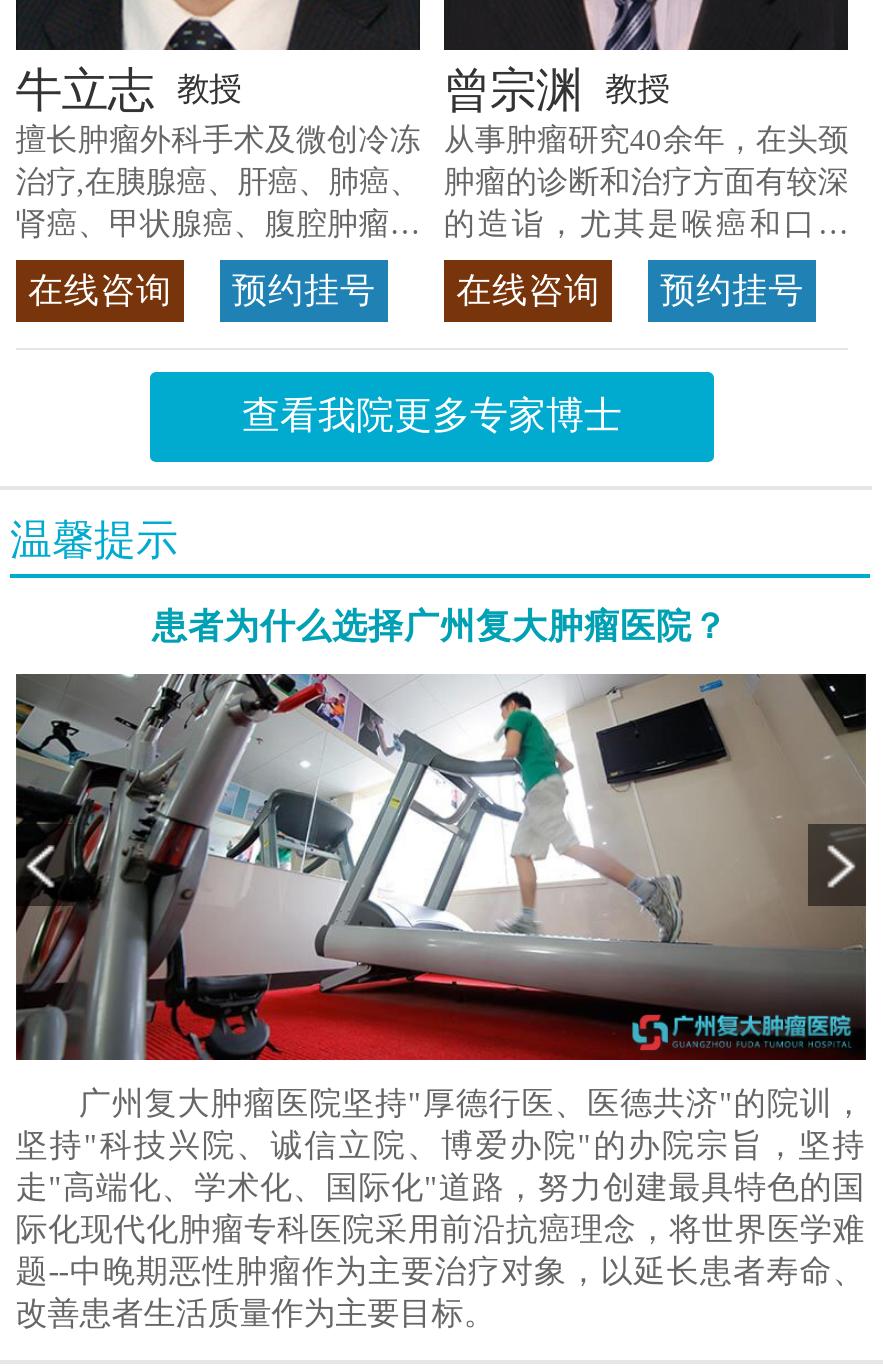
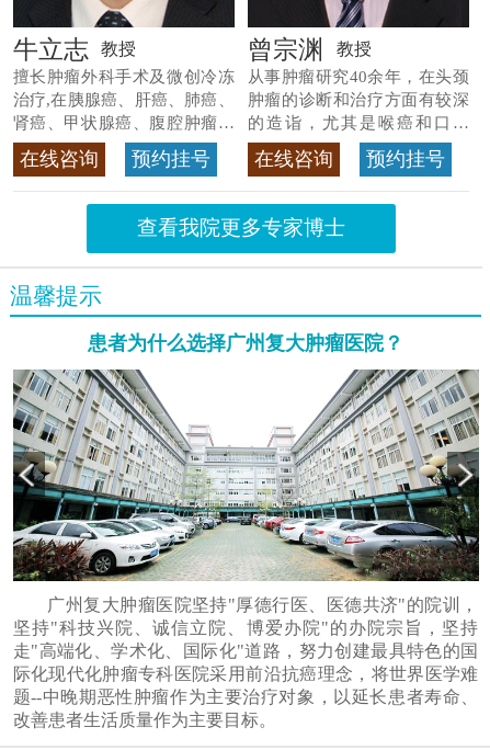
[14,672,866,1062] [image] -> [12,368,479,582] [image]

